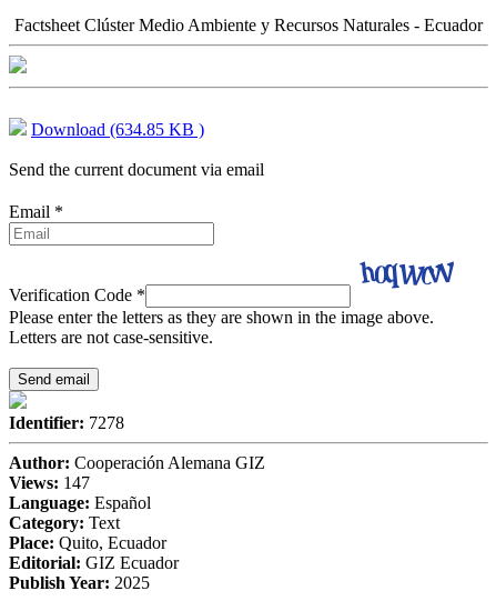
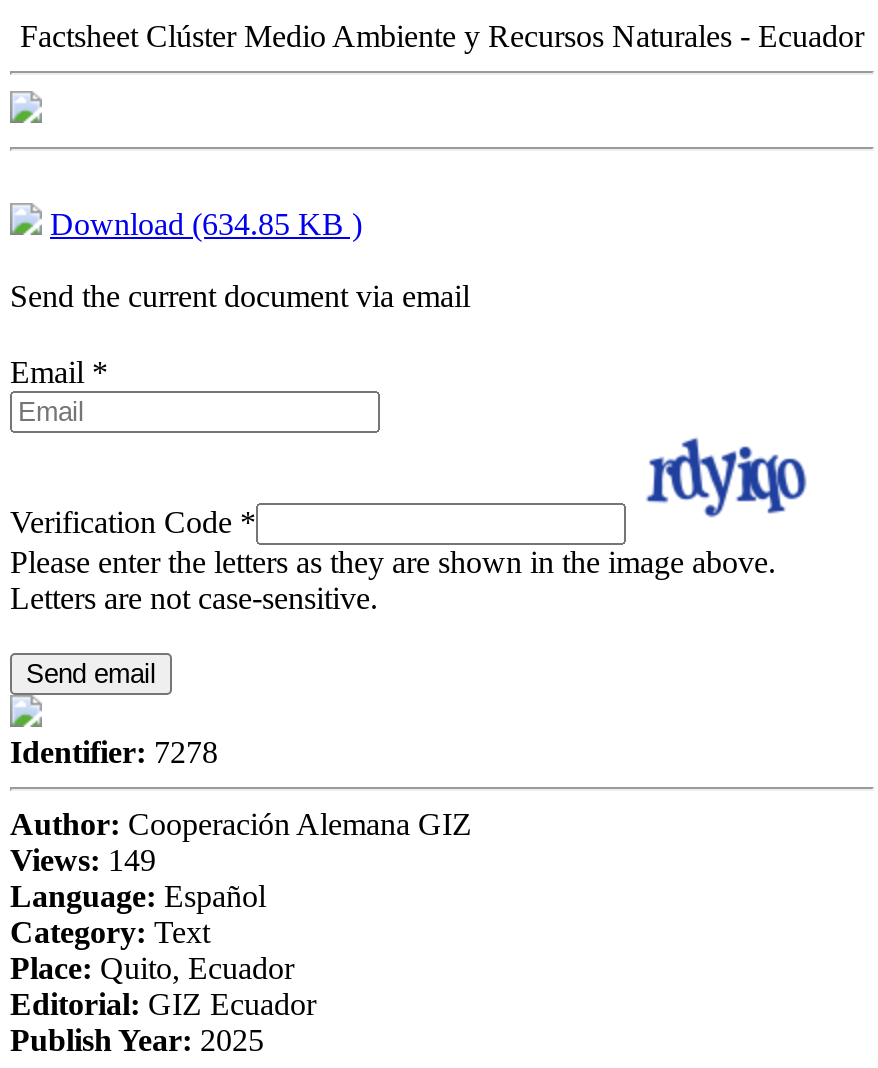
[358,249,455,292] [image] -> [644,437,812,519] [image]
[9,473,90,492] Views: 147 -> [10,843,156,877] Views: 149

